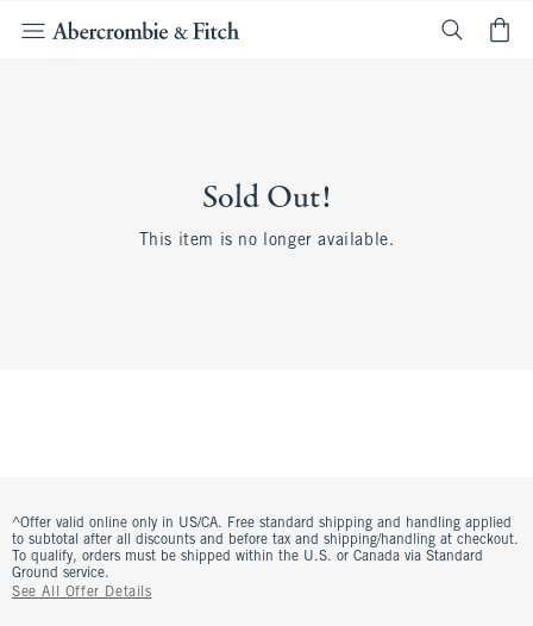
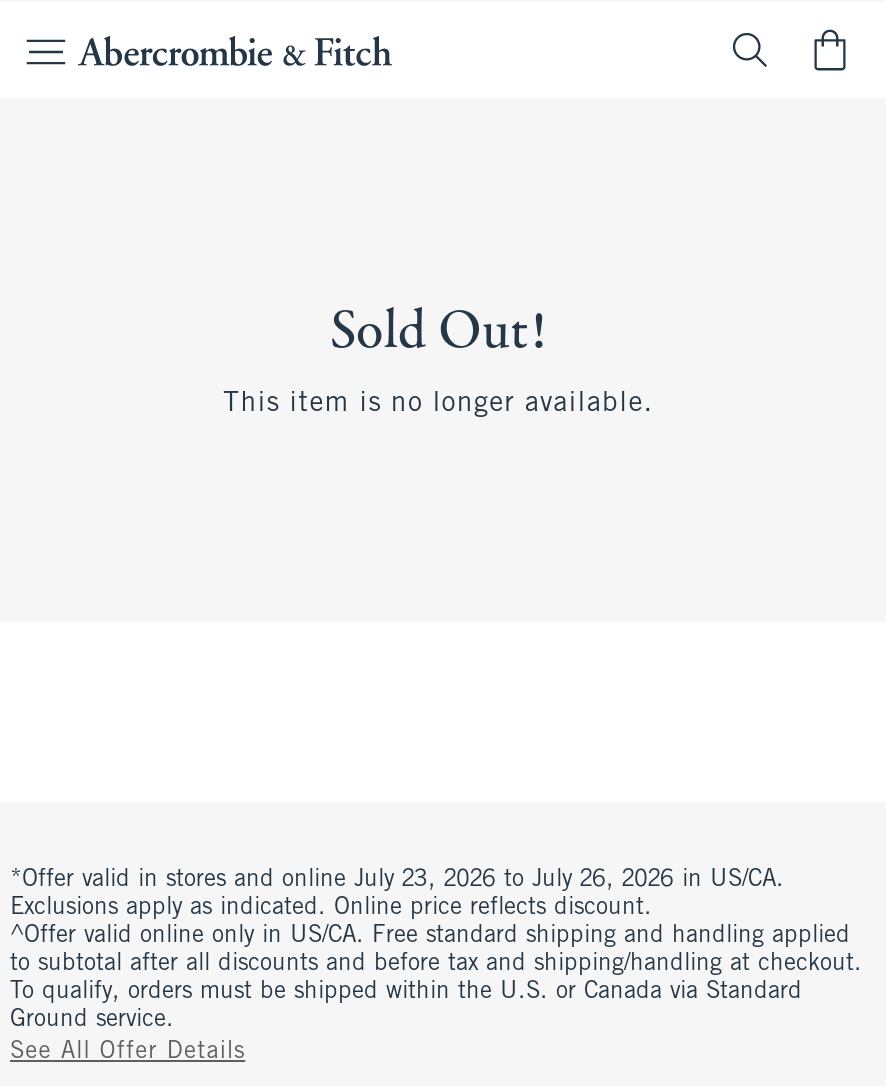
none -> [10,868,784,920] *Offer valid in stores and online July 23, 2026 to July 26, 2026 in US/CA. | Exclusions apply as indicated. Online price reflects discount.

